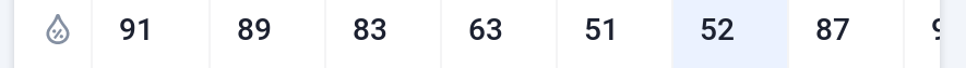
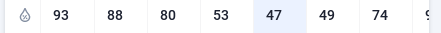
[119,12,154,46] 91 -> [53,7,69,23] 93
[237,12,272,46] 89 -> [107,7,123,23] 88
[353,12,387,46] 83 -> [160,7,176,23] 80
[468,12,503,46] 63 -> [213,7,229,23] 53
[584,12,619,46] 51 -> [266,7,282,23] 47
[700,12,735,46] 52 -> [319,7,335,23] 49
[815,12,850,46] 87 -> [372,7,388,23] 74

